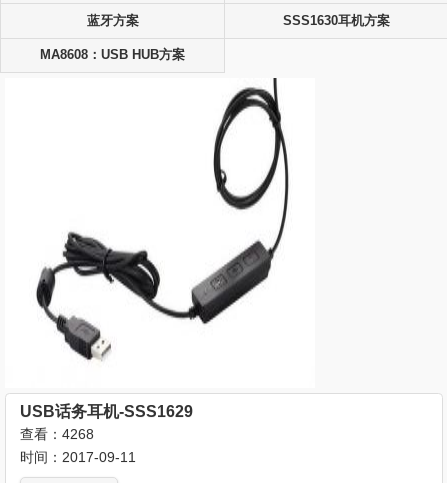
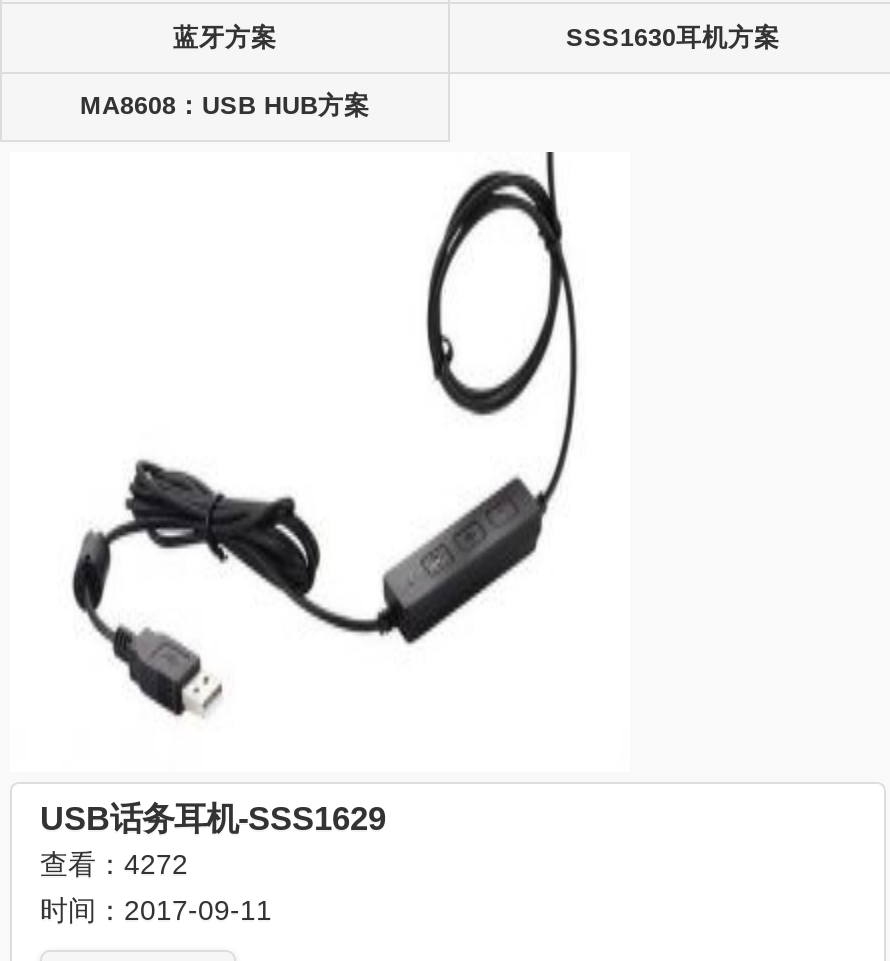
[20,426,94,442] 查看：4268 -> [40,847,188,879] 查看：4272

